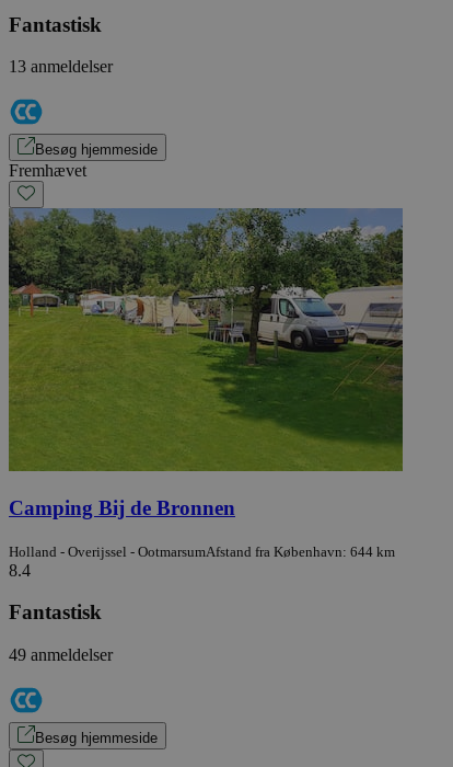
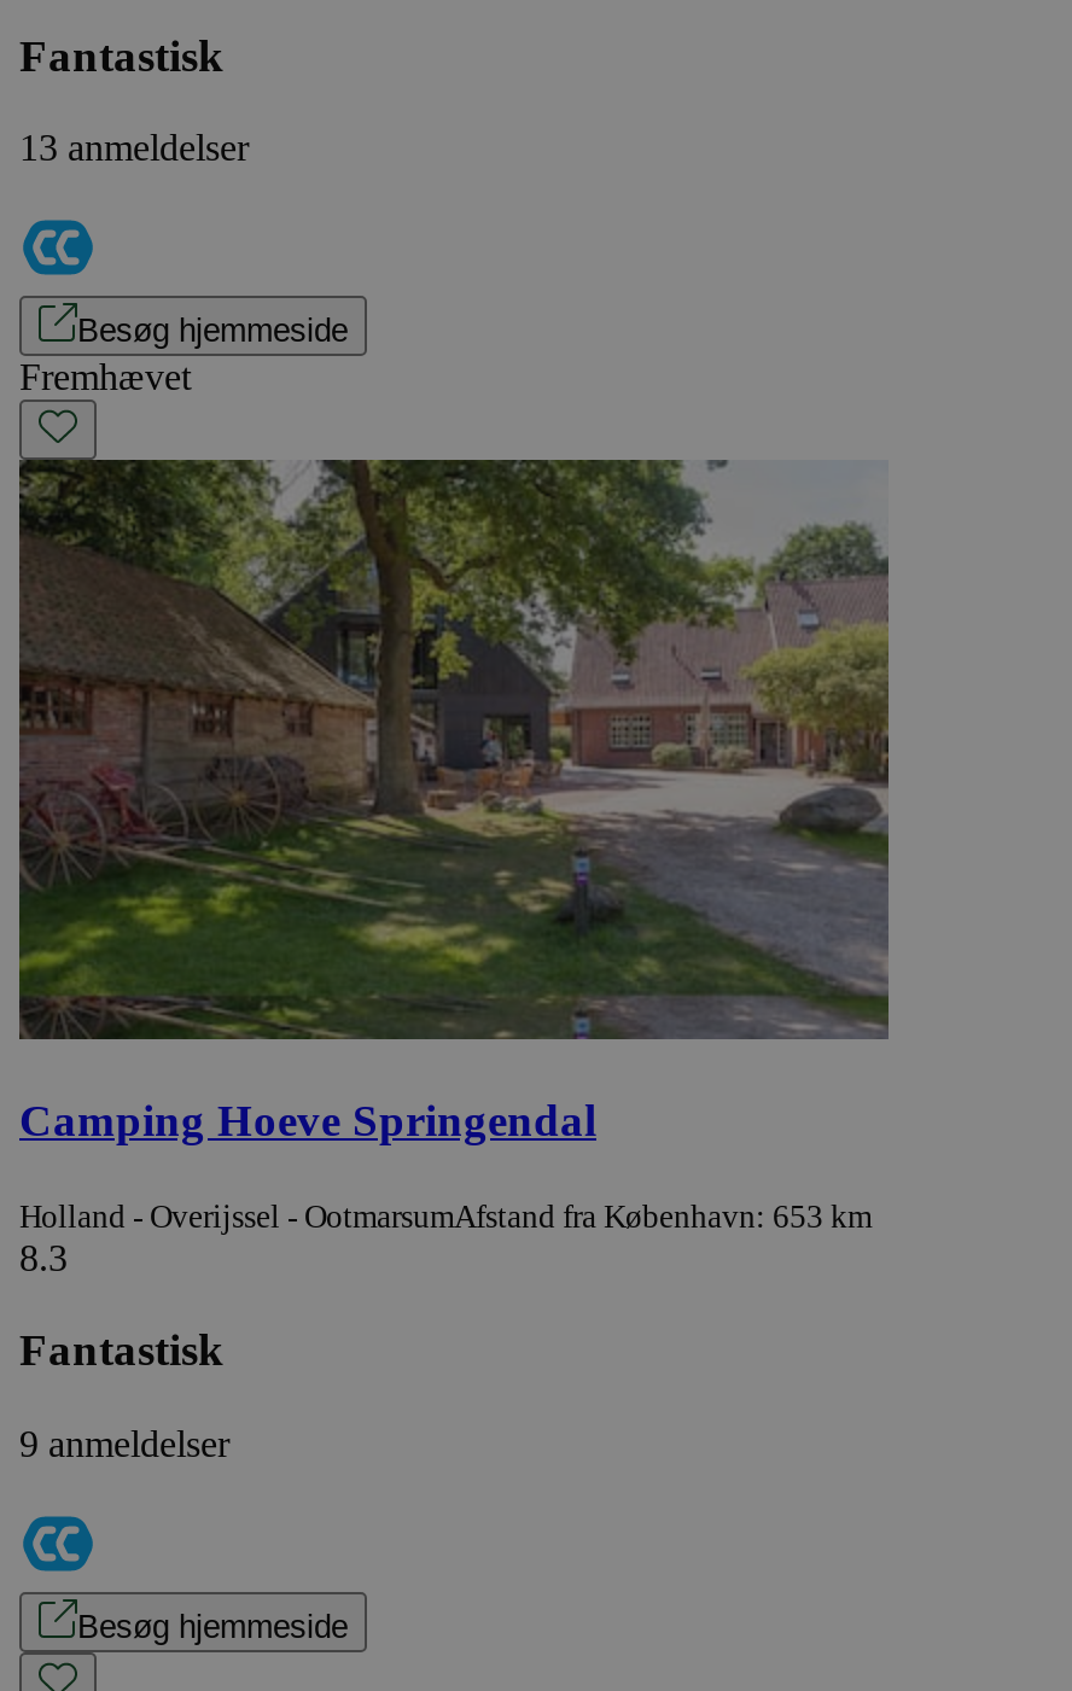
[8,207,404,519] [image] | Camping Bij de Bronnen -> [17,457,891,1145] [image] | Camping Hoeve Springendal
[9,543,395,579] Holland - Overijssel - OotmarsumAfstand fra København: 644 km | 8.4 -> [19,1198,872,1277] Holland - Overijssel - OotmarsumAfstand fra København: 653 km | 8.3
[9,645,113,664] 49 anmeldelser -> [19,1423,229,1464] 9 anmeldelser

